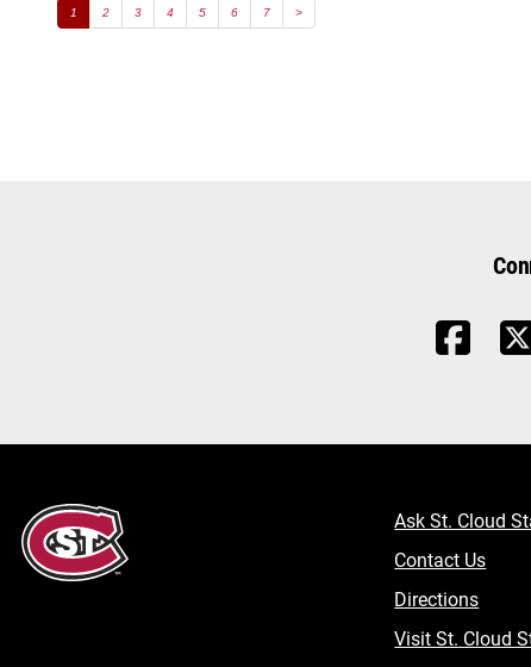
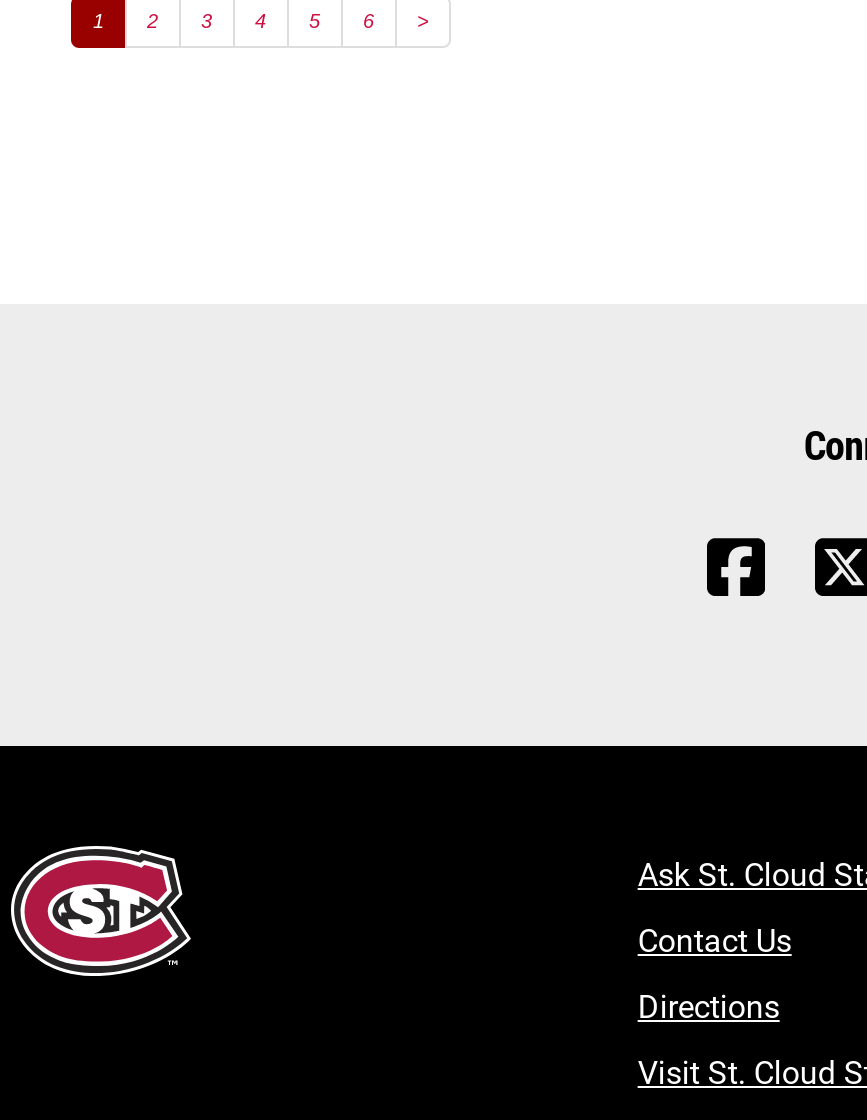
[263,6,270,19] 7 -> none

